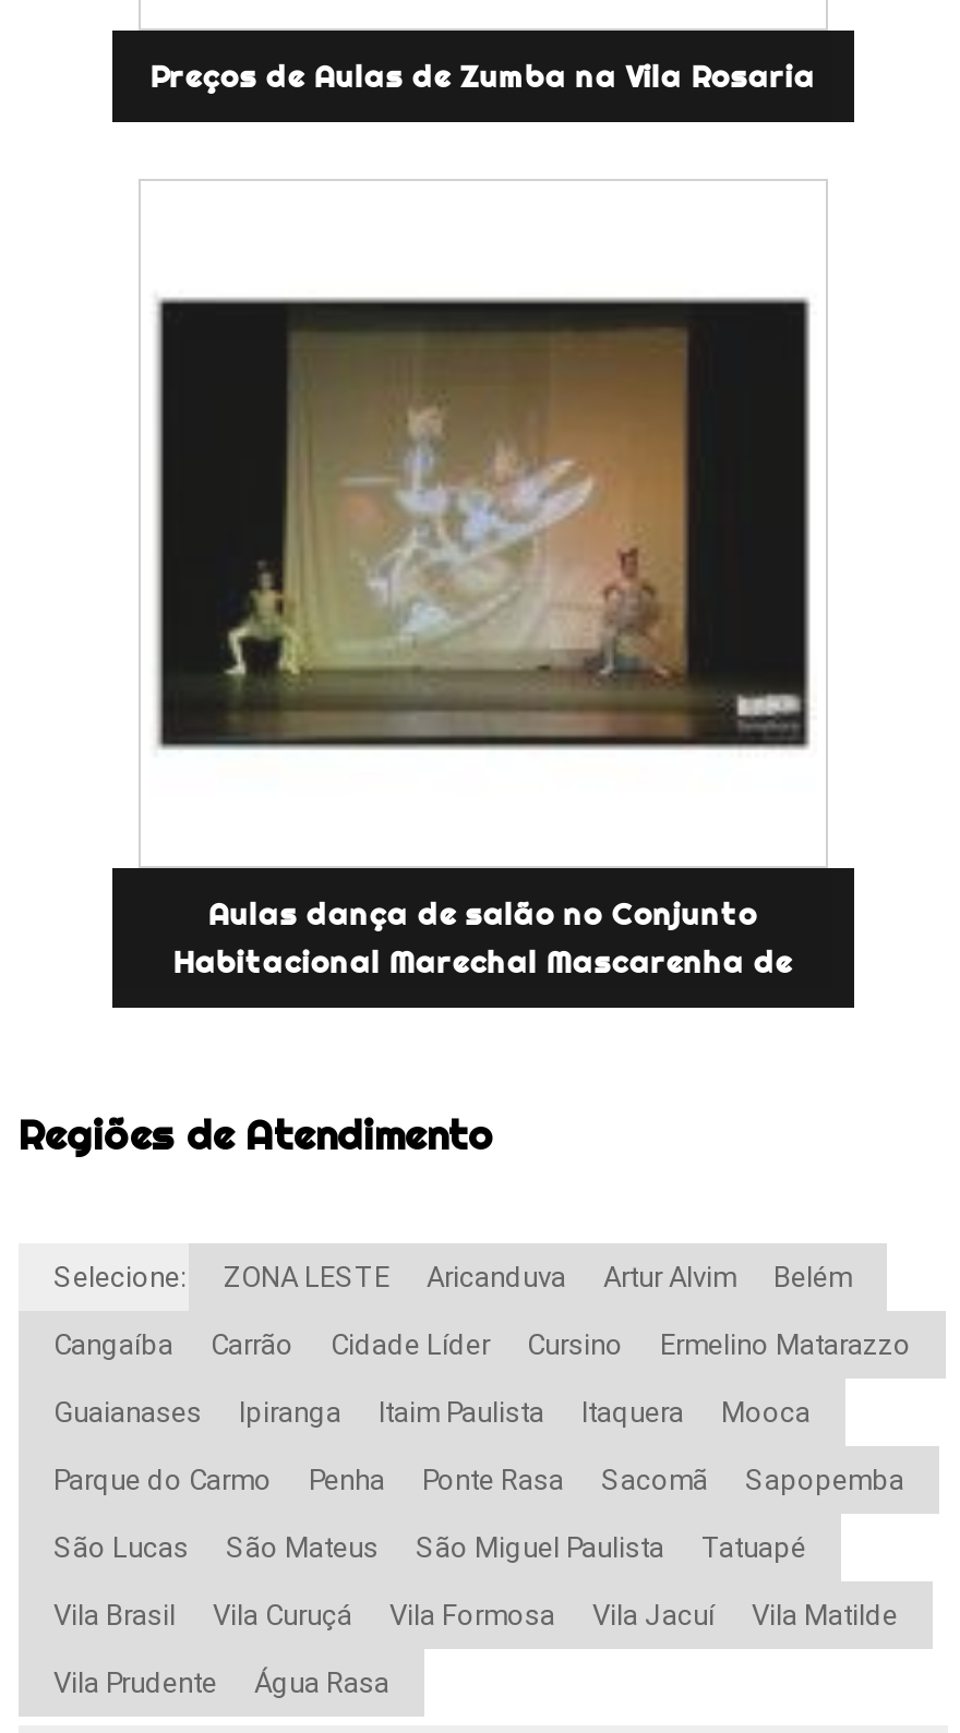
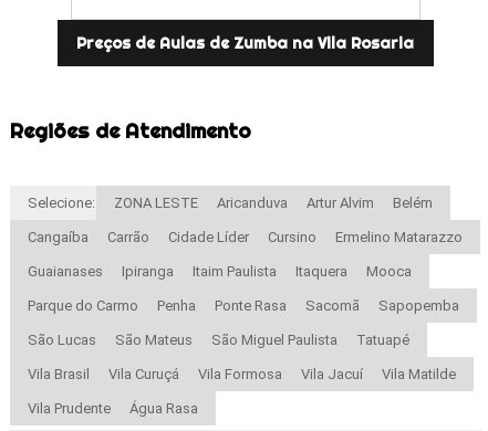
[154,297,811,748] [image] -> none
[173,895,793,982] Aulas dança de salão no Conjunto | Habitacional Marechal Mascarenha de -> none

